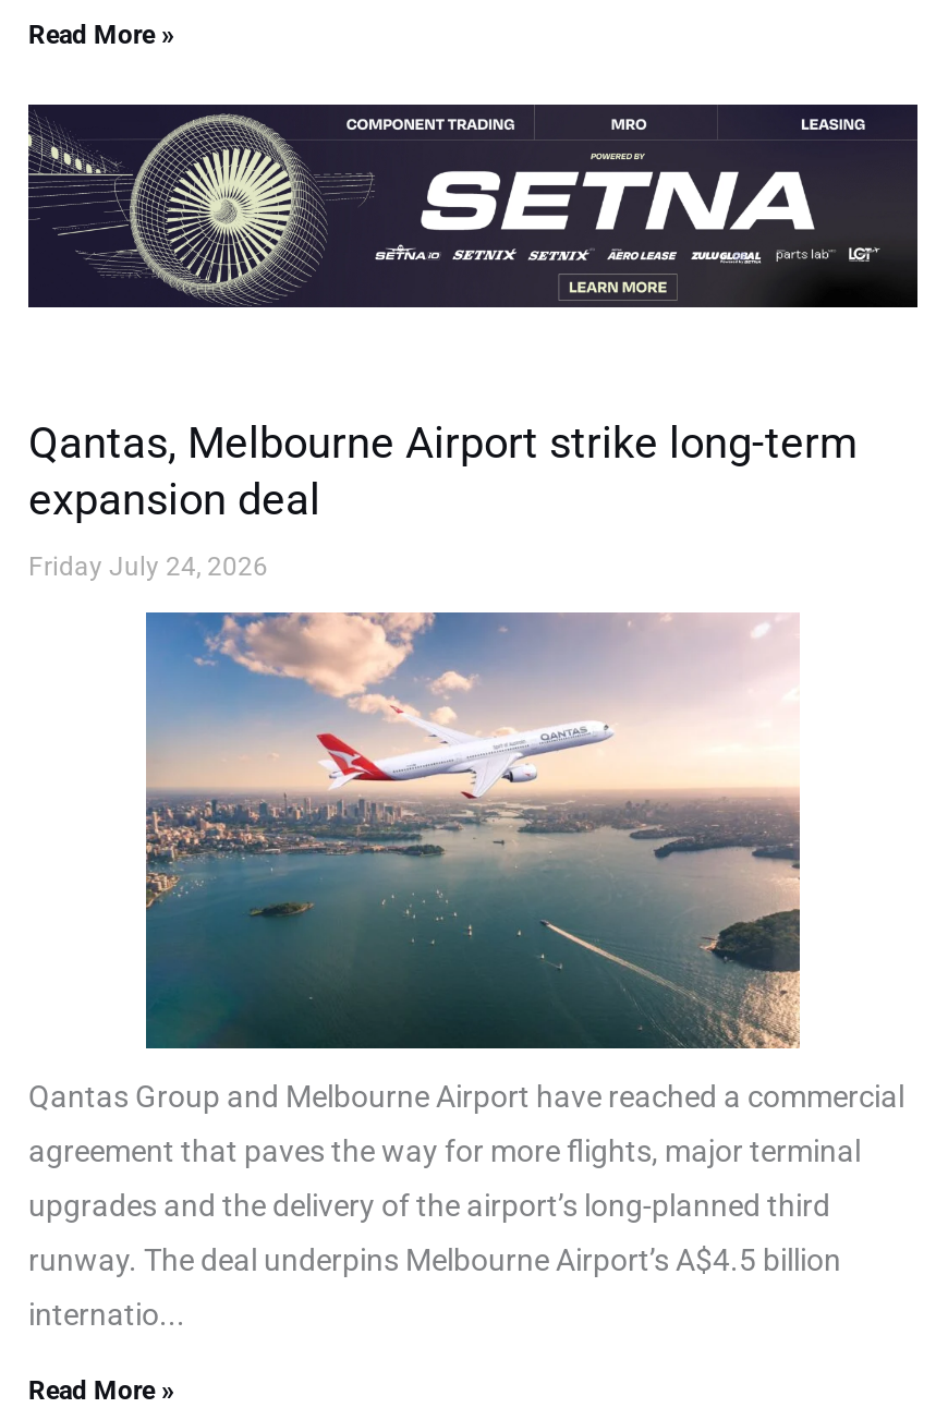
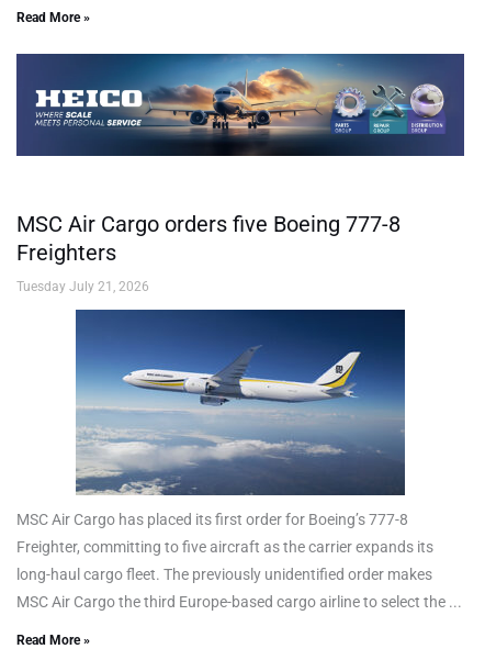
[28,102,920,307] [image] -> [16,53,465,156] [image]
[28,417,859,582] Qantas, Melbourne Airport strike long-term | expansion deal | Friday July 24, 2026 -> [16,210,401,294] MSC Air Cargo orders five Boeing 777-8 | Freighters | Tuesday July 21, 2026
[28,610,904,1332] [image] | Qantas Group and Melbourne Airport have reached a commercial | agreement that paves the way for more flights, major terminal | upgrades and the delivery of the airport’s long-planned third | runway. The deal underpins Melbourne Airport’s A$4.5 billion | internatio... -> [16,309,462,610] [image] | MSC Air Cargo has placed its first order for Boeing’s 777-8 | Freighter, committing to five aircraft as the carrier expands its | long-haul cargo fleet. The previously unidentified order makes | MSC Air Cargo the third Europe-based cargo airline to select the ...

